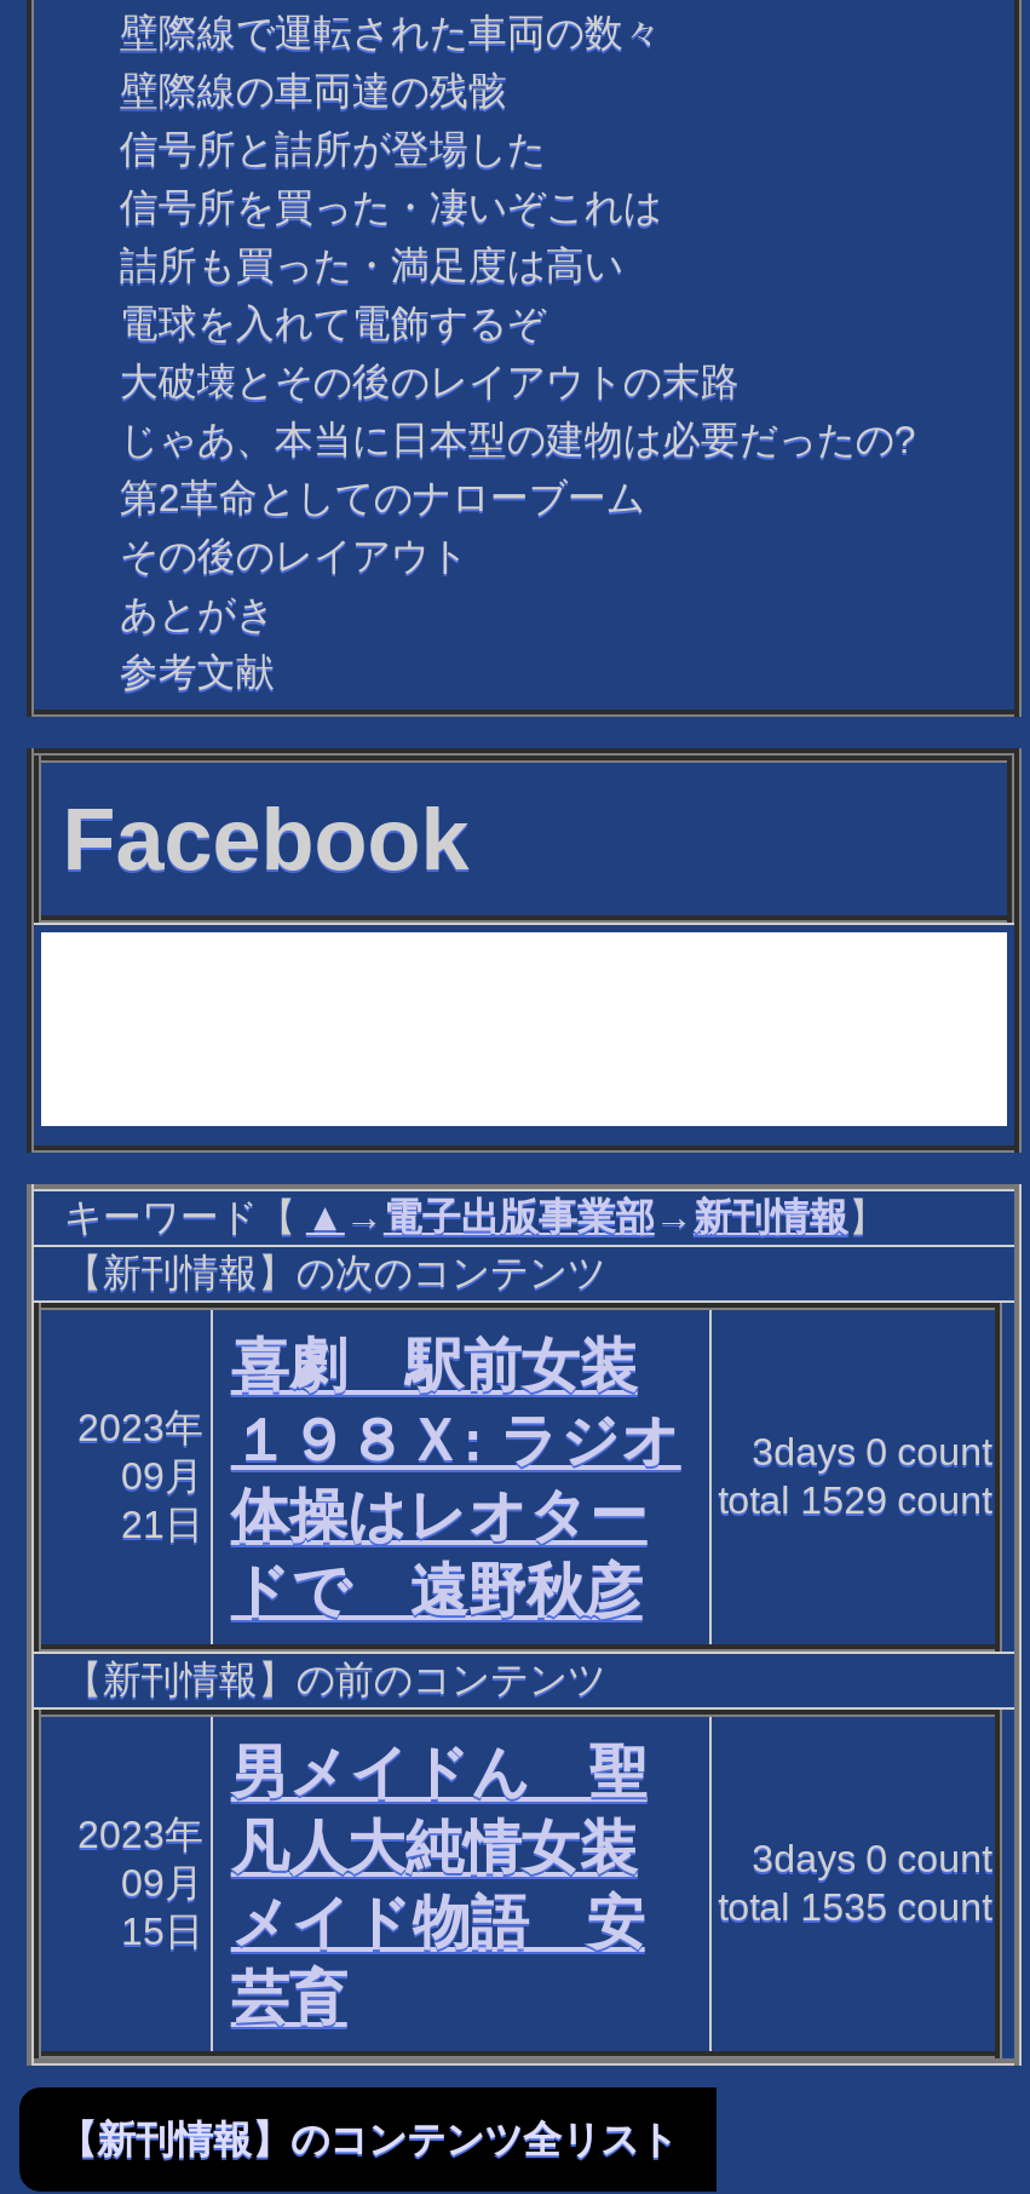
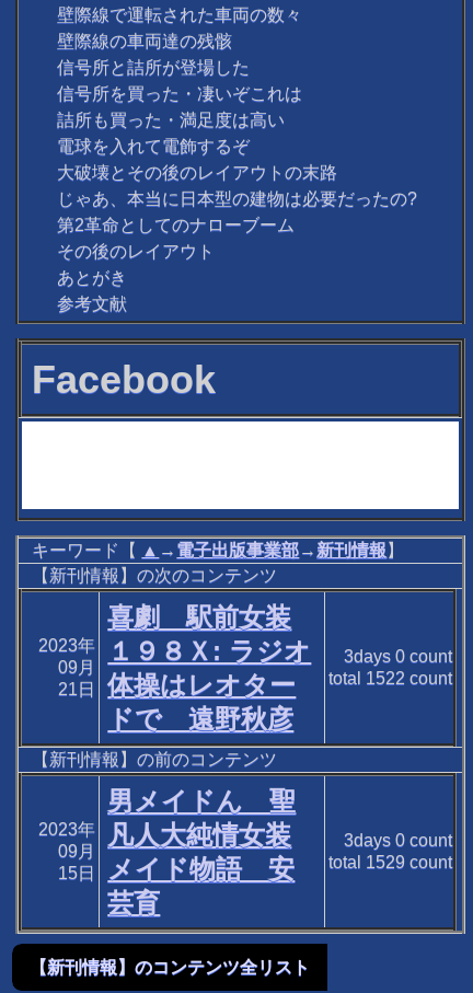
[121,1481,992,1548] 21日 体操はレオター total 1529 count -> [58,669,452,700] 21日 体操はレオター total 1522 count
[121,1887,992,1955] 15日 メイド物語 安 total 1535 count -> [58,853,452,884] 15日 メイド物語 安 total 1529 count

